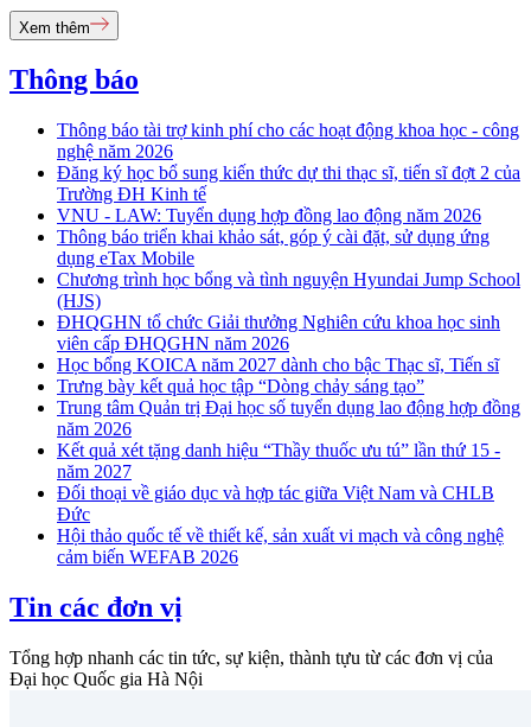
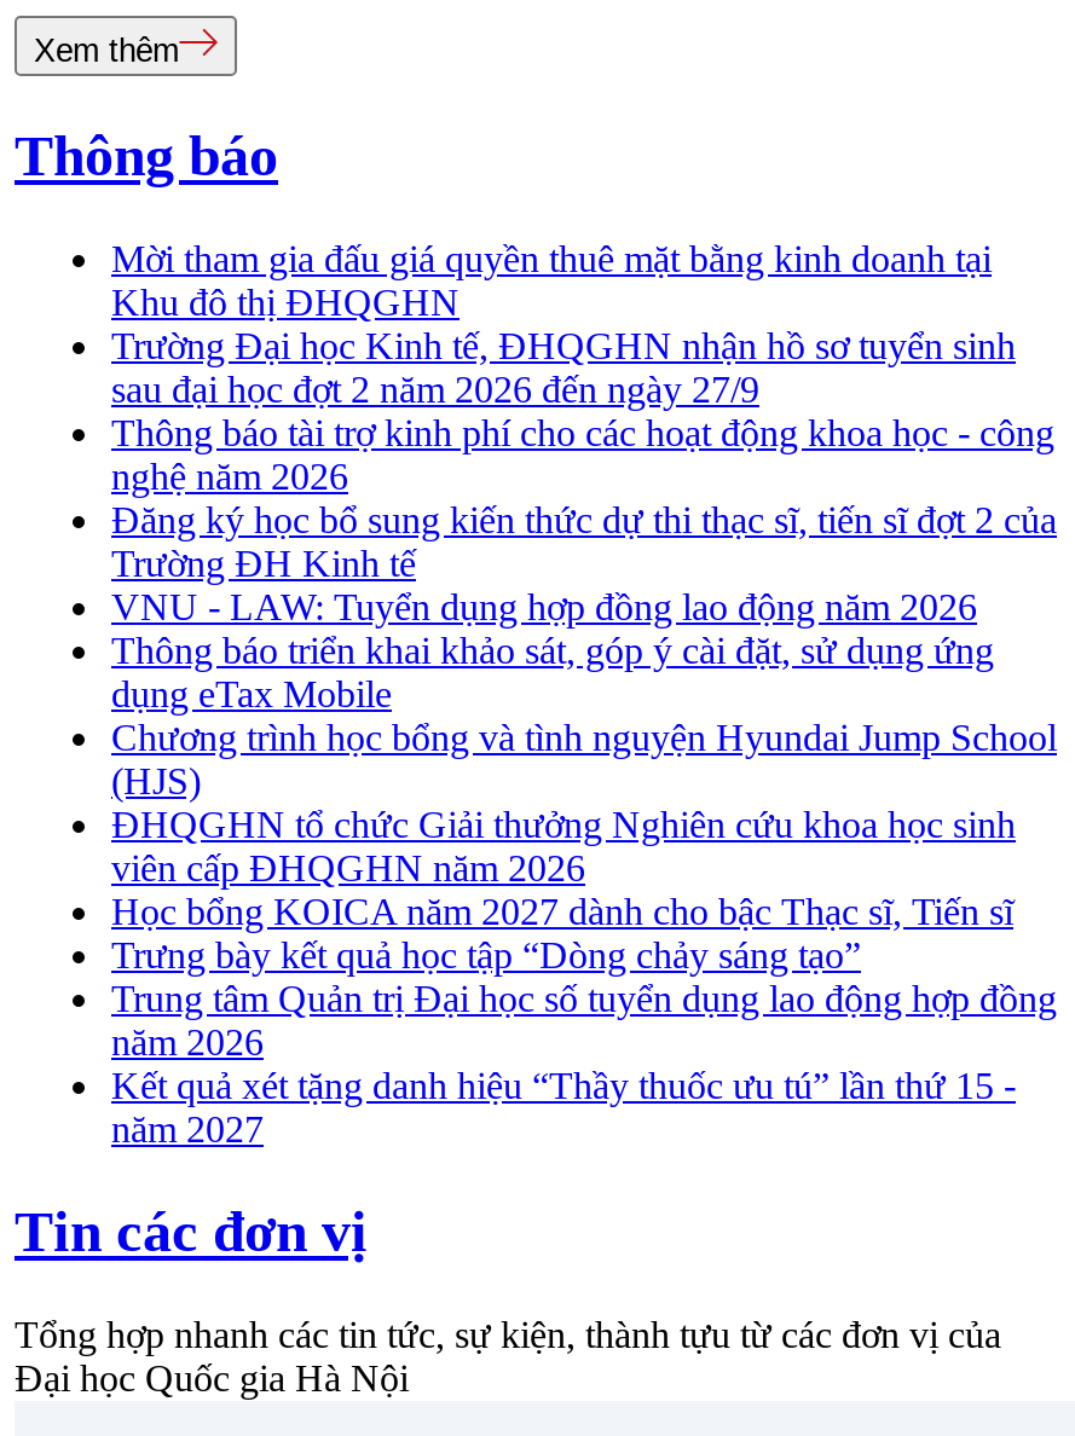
none -> [111,239,1016,410] Mời tham gia đấu giá quyền thuê mặt bằng kinh doanh tại | Khu đô thị ĐHQGHN | Trường Đại học Kinh tế, ĐHQGHN nhận hồ sơ tuyển sinh | sau đại học đợt 2 năm 2026 đến ngày 27/9
moved [57,120,520,482] -> [111,413,1057,1150]: Thông báo tài trợ kinh phí cho các hoạt động khoa học - công | nghệ năm 2026 | Đăng ký học bổ sung kiến thức dự thi thạc sĩ, tiến sĩ đợt 2 của | ... | Kết quả xét tặng danh hiệu “Thầy thuốc ưu tú” lần thứ 15 - | năm 2027
[57,483,504,567] Đối thoại về giáo dục và hợp tác giữa Việt Nam và CHLB | Đức | Hội thảo quốc tế về thiết kế, sản xuất vi mạch và công nghệ | cảm biến WEFAB 2026 -> none

